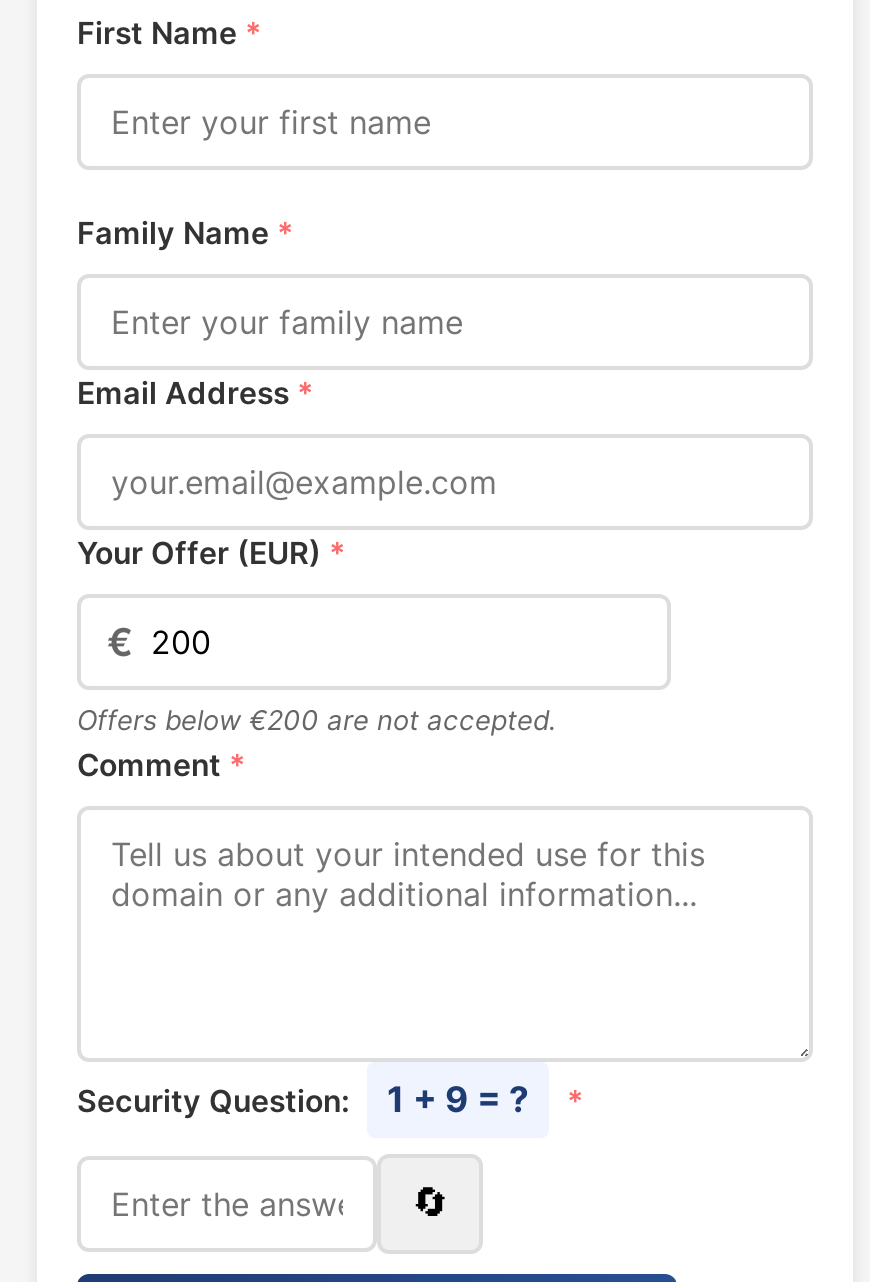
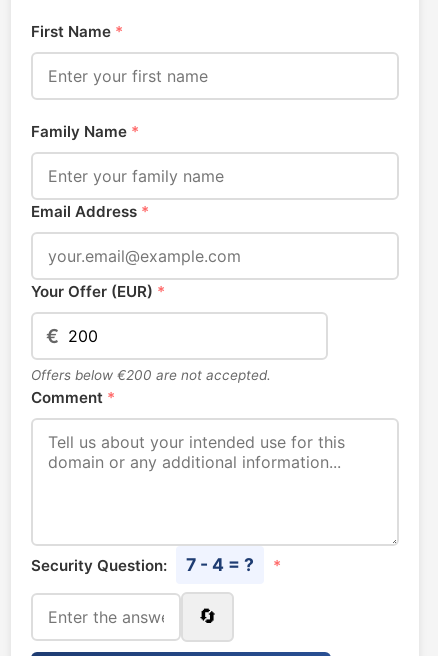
[387,1078,529,1120] 1 + 9 = ? -> [186,554,254,575] 7 - 4 = ?

